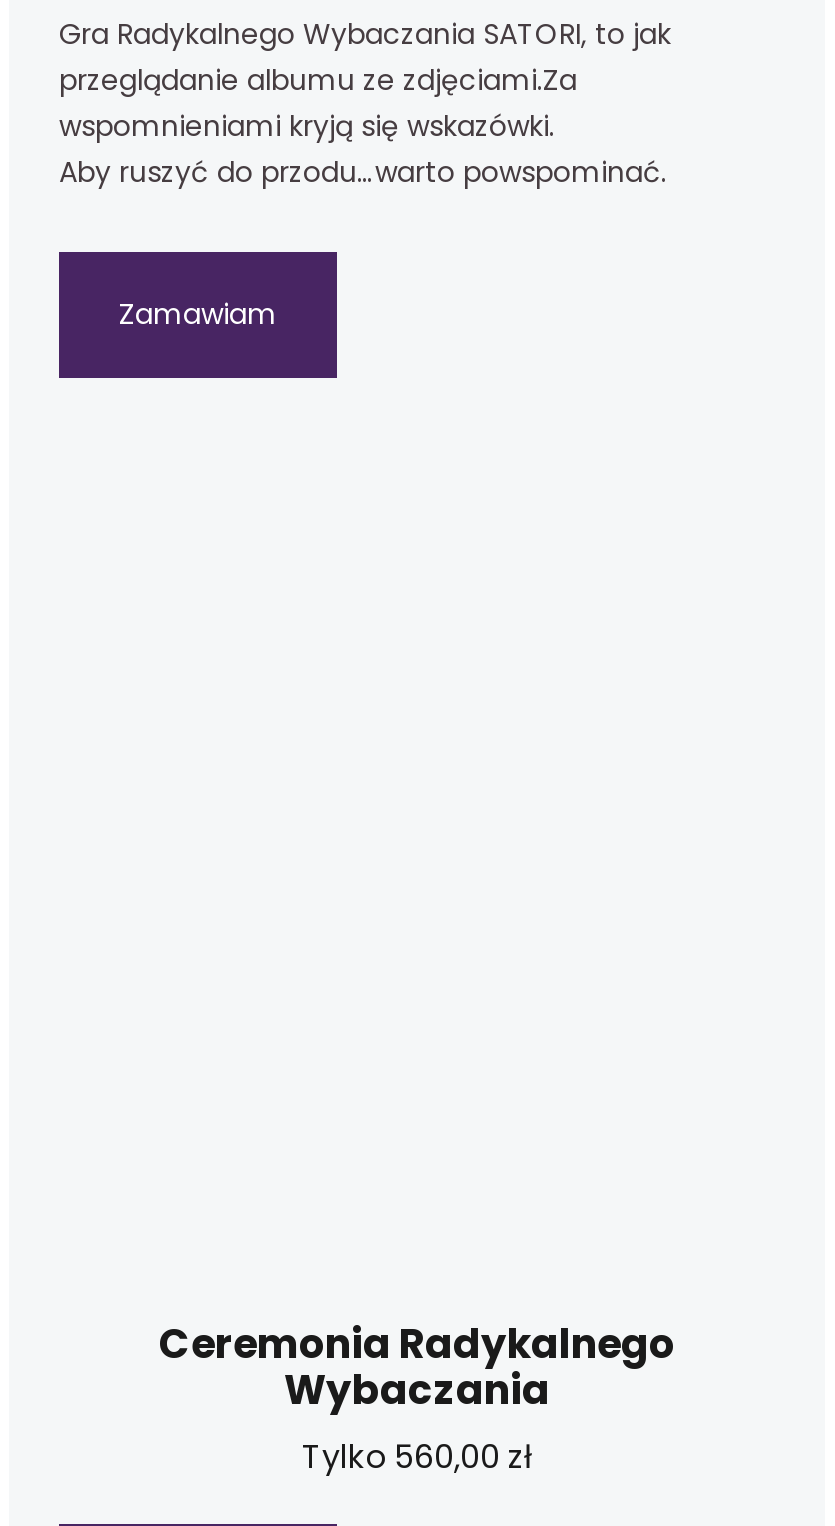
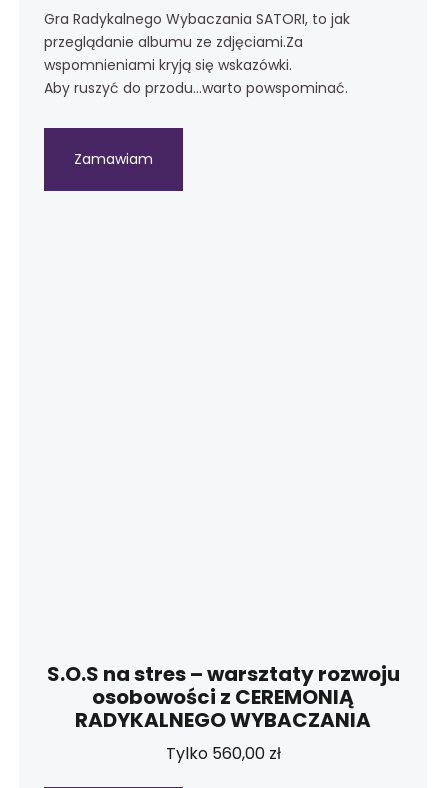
[159,1316,675,1418] Ceremonia Radykalnego | Wybaczania -> [46,660,399,734] S.O.S na stres – warsztaty rozwoju | osobowości z CEREMONIĄ | RADYKALNEGO WYBACZANIA

